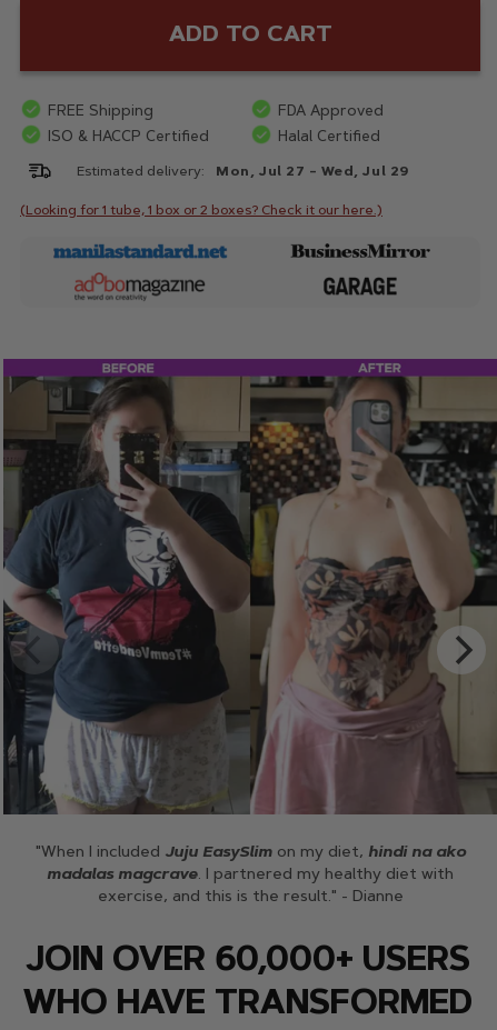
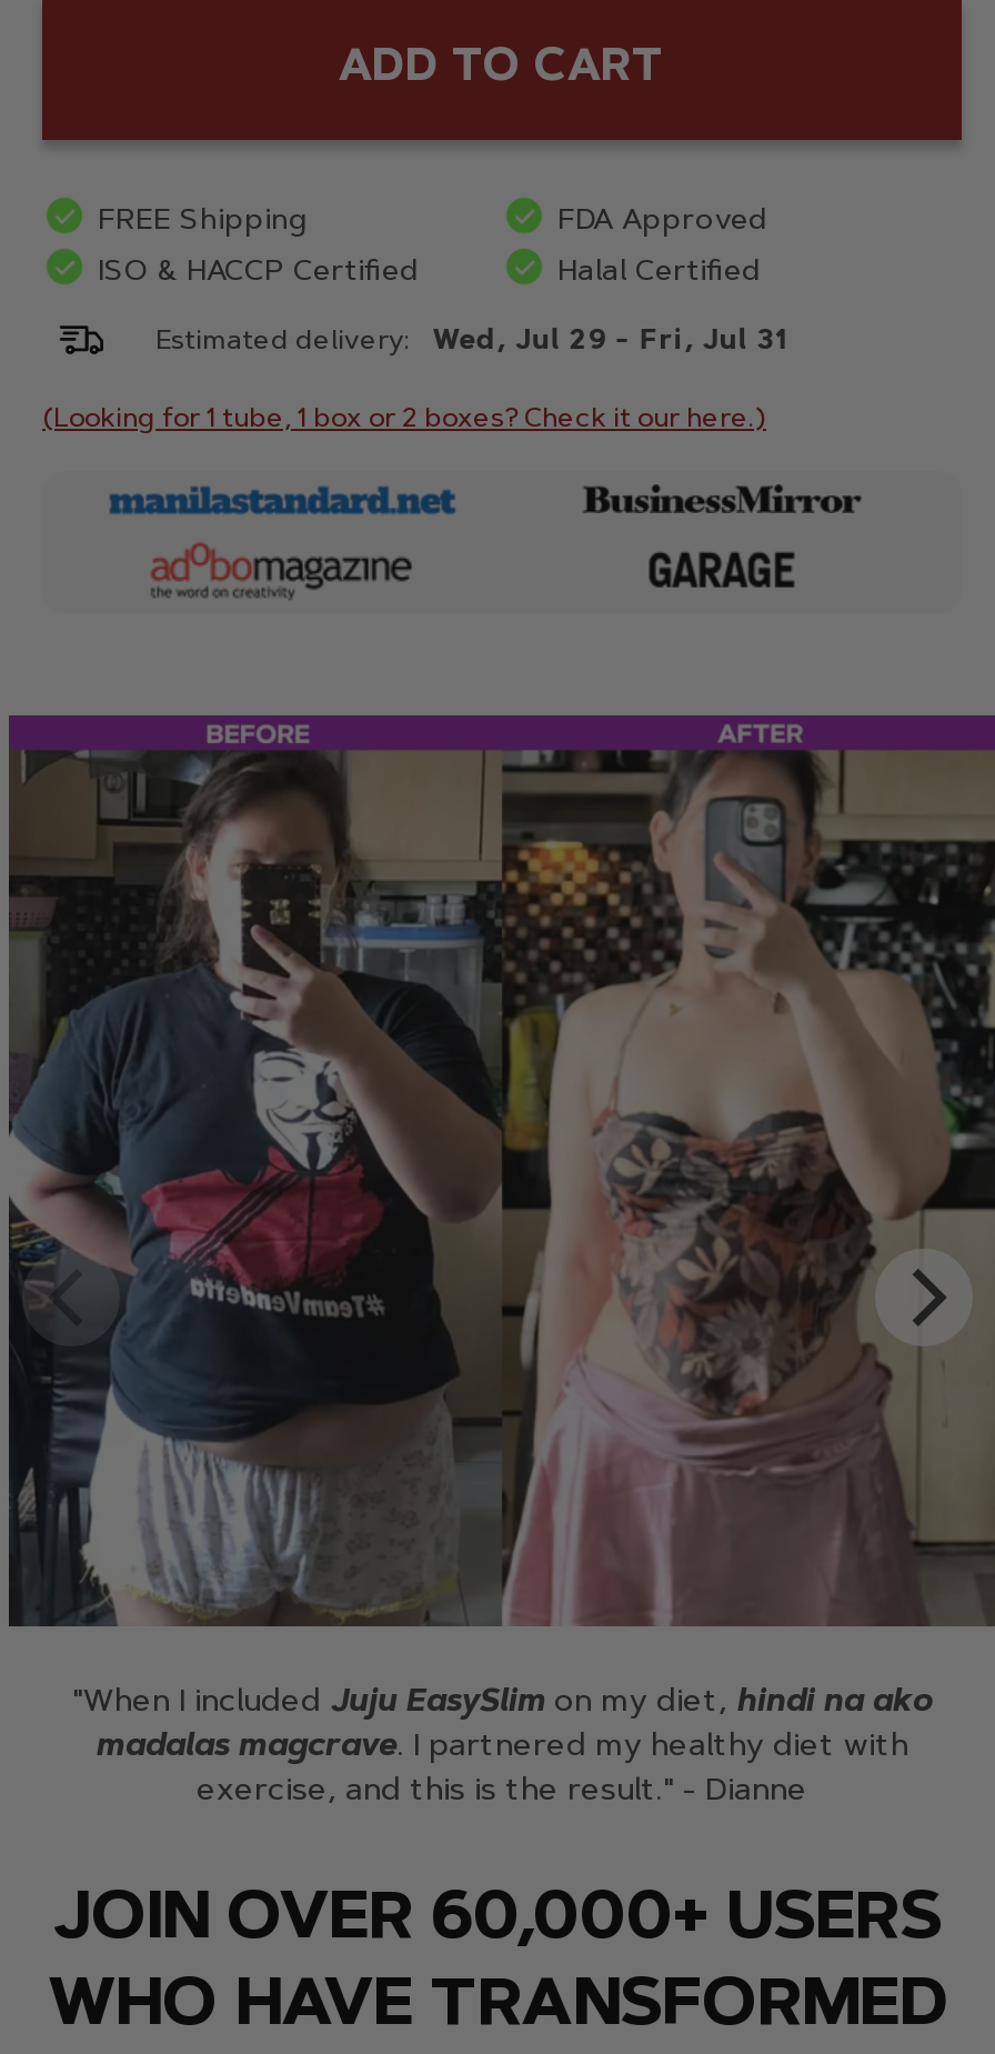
[216,165,409,179] Mon, Jul 27 - Wed, Jul 29 -> [433,328,788,355] Wed, Jul 29 - Fri, Jul 31

